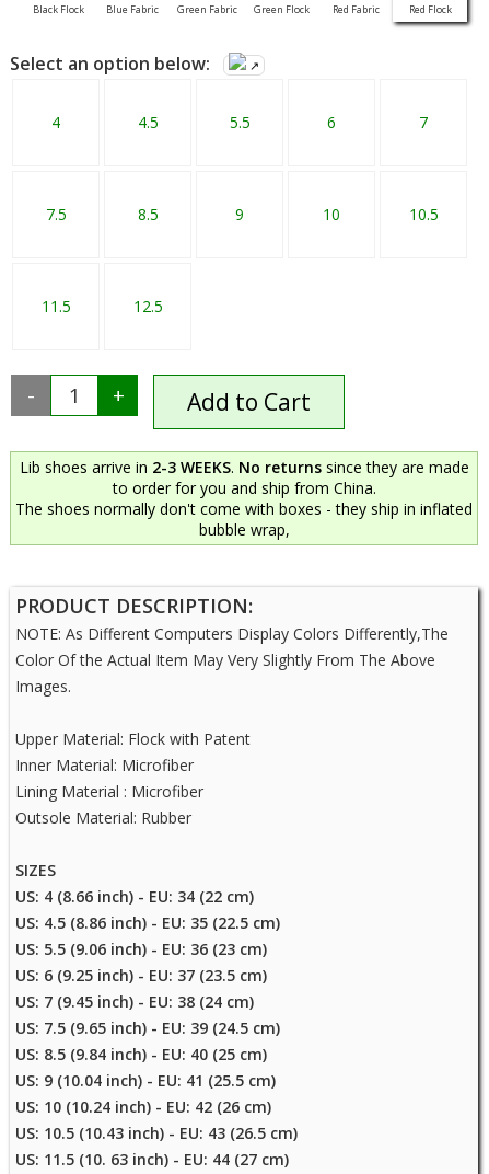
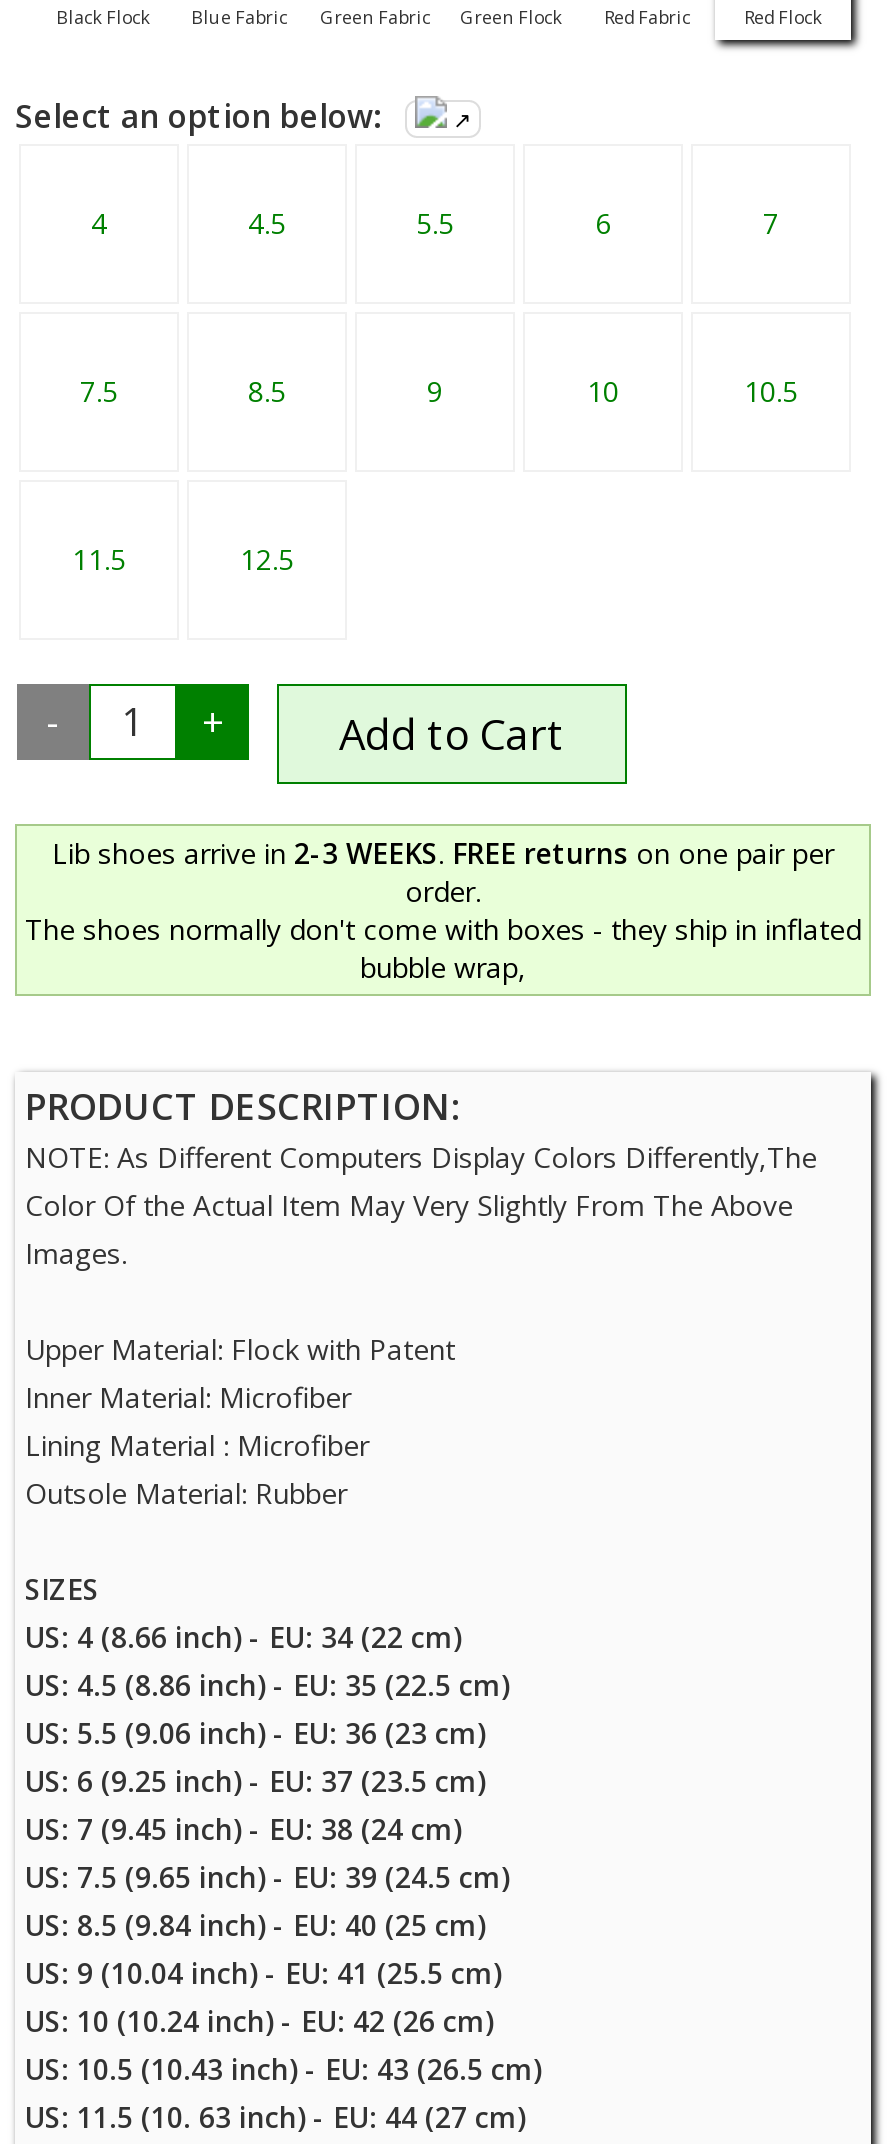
[19,457,469,498] Lib shoes arrive in 2-3 WEEKS. No returns since they are made | to order for you and ship from China. -> [52,834,834,910] Lib shoes arrive in 2-3 WEEKS. FREE returns on one pair per | order.

